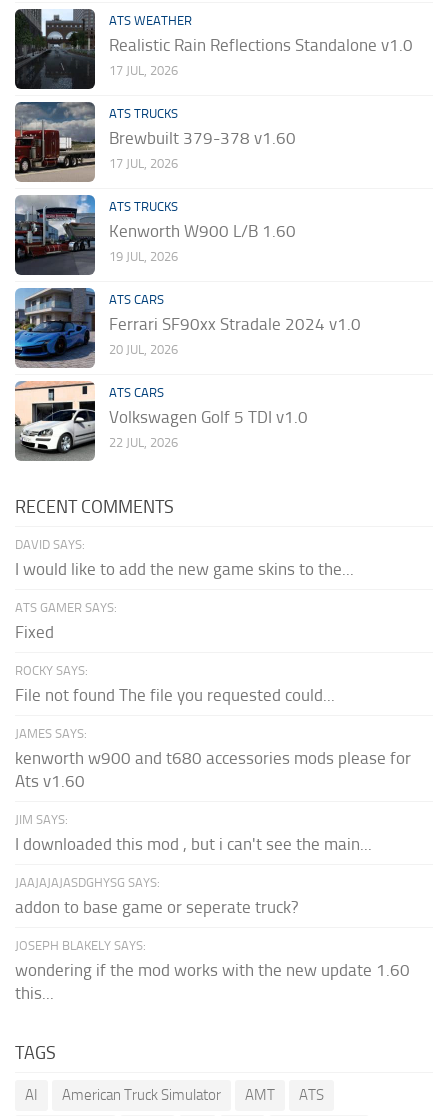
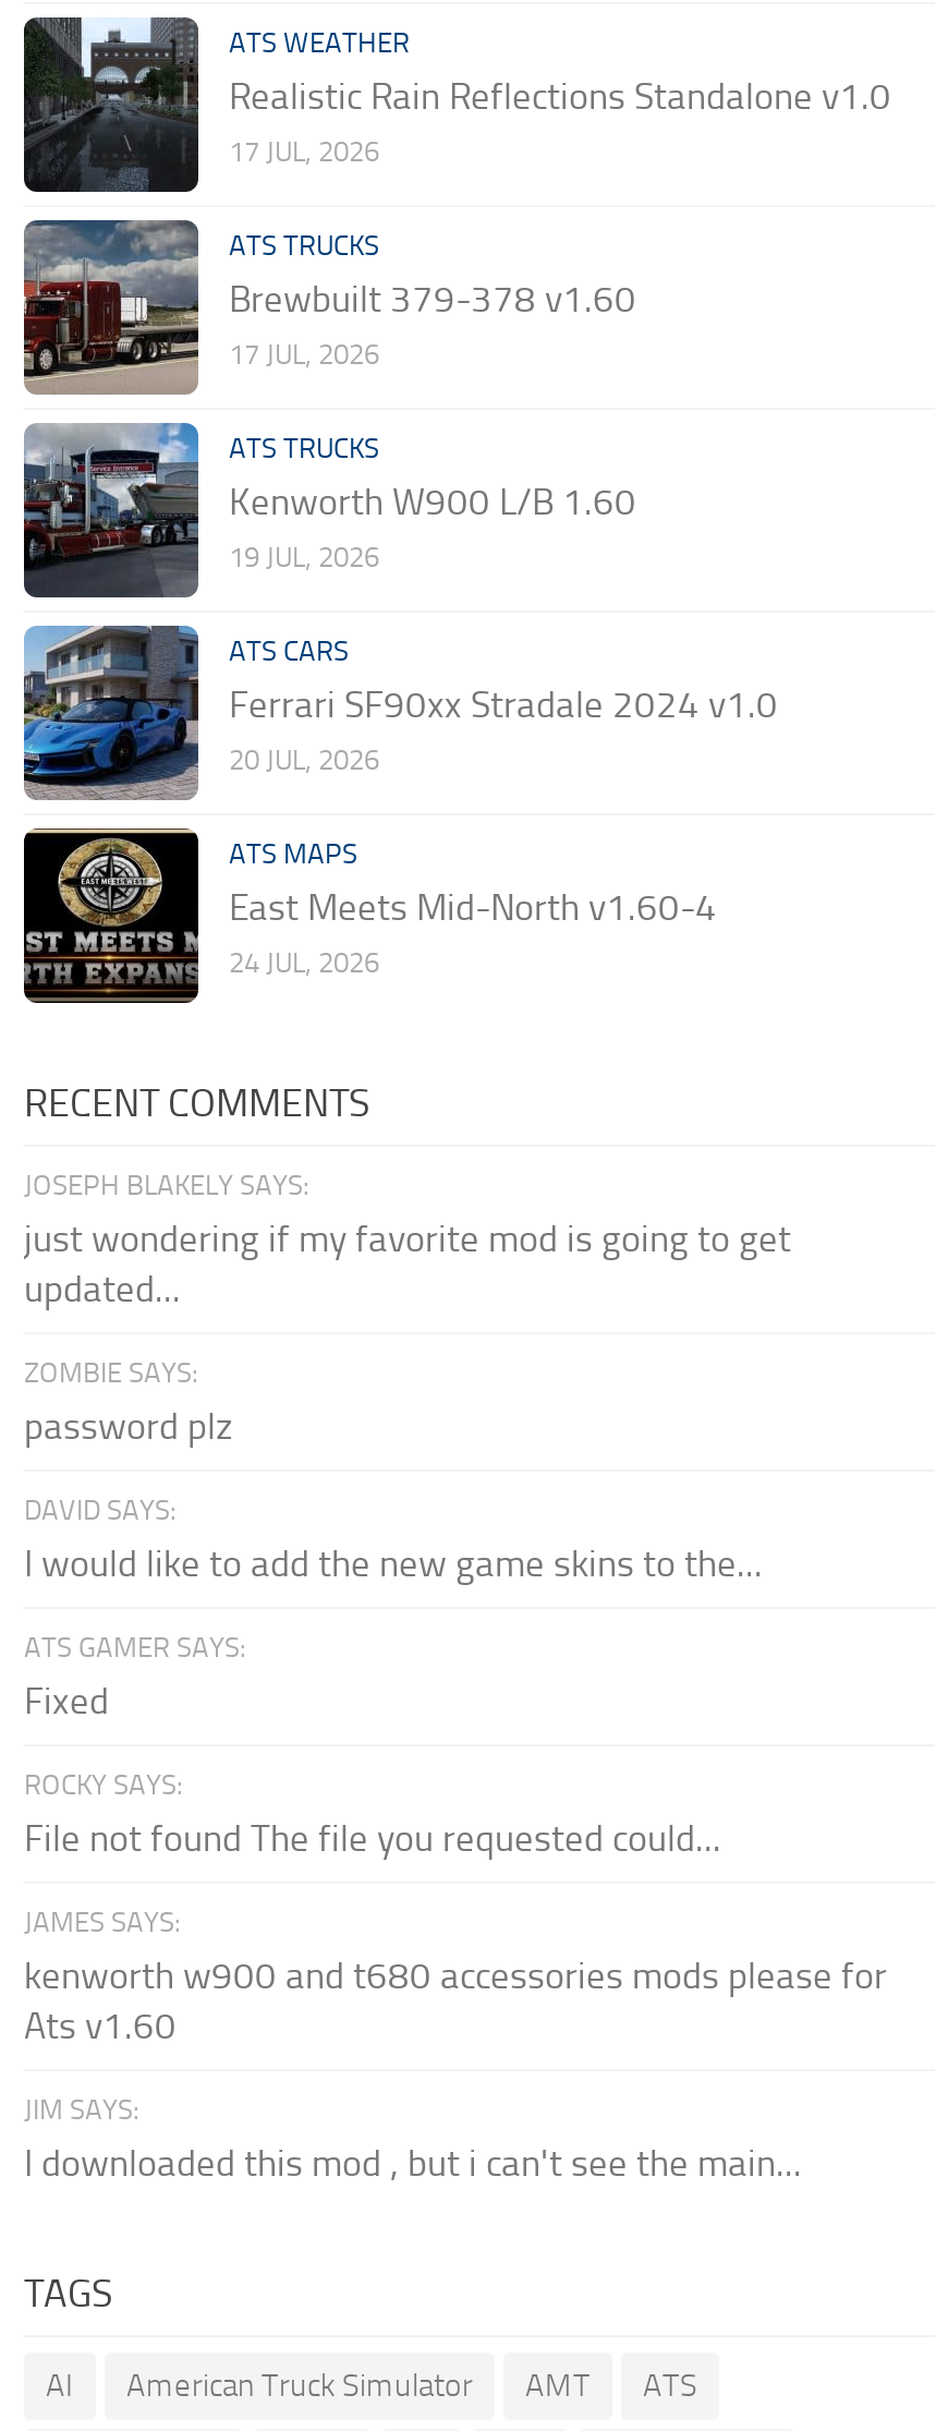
[14,381,308,460] [image] | ATS CARS | Volkswagen Golf 5 TDI v1.0 | 22 JUL, 2026 -> [22,829,717,1003] [image] | ATS MAPS | East Meets Mid-North v1.60-4 | 24 JUL, 2026
none -> [24,1217,791,1448] just wondering if my favorite mod is going to get | updated... | ZOMBIE SAYS: | password plz
moved [15,537,411,854] -> [24,1494,887,2185]: DAVID SAYS: | I would like to add the new game skins to the... | ATS GAMER SAYS: | ... | JIM SAYS: | I downloaded this mod , but i can't see the main...
[15,875,410,1003] JAAJAJAJASDGHYSG SAYS: | addon to base game or seperate truck? | wondering if the mod works with the new update 1.60 | this... -> none
moved [15,938,146,953] -> [24,1169,309,1202]: JOSEPH BLAKELY SAYS:

